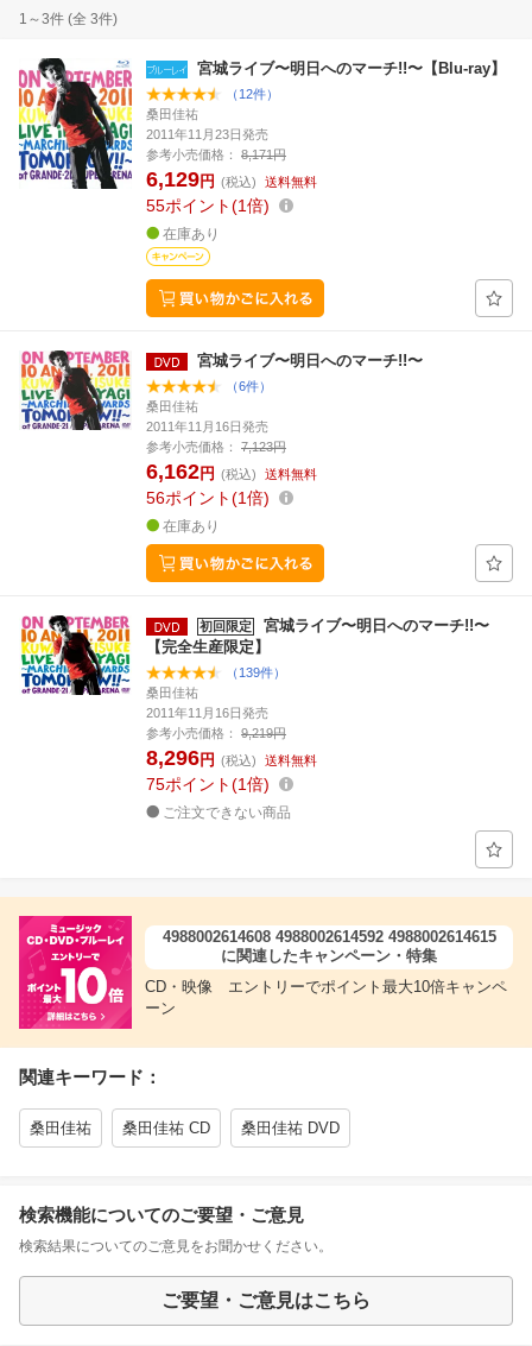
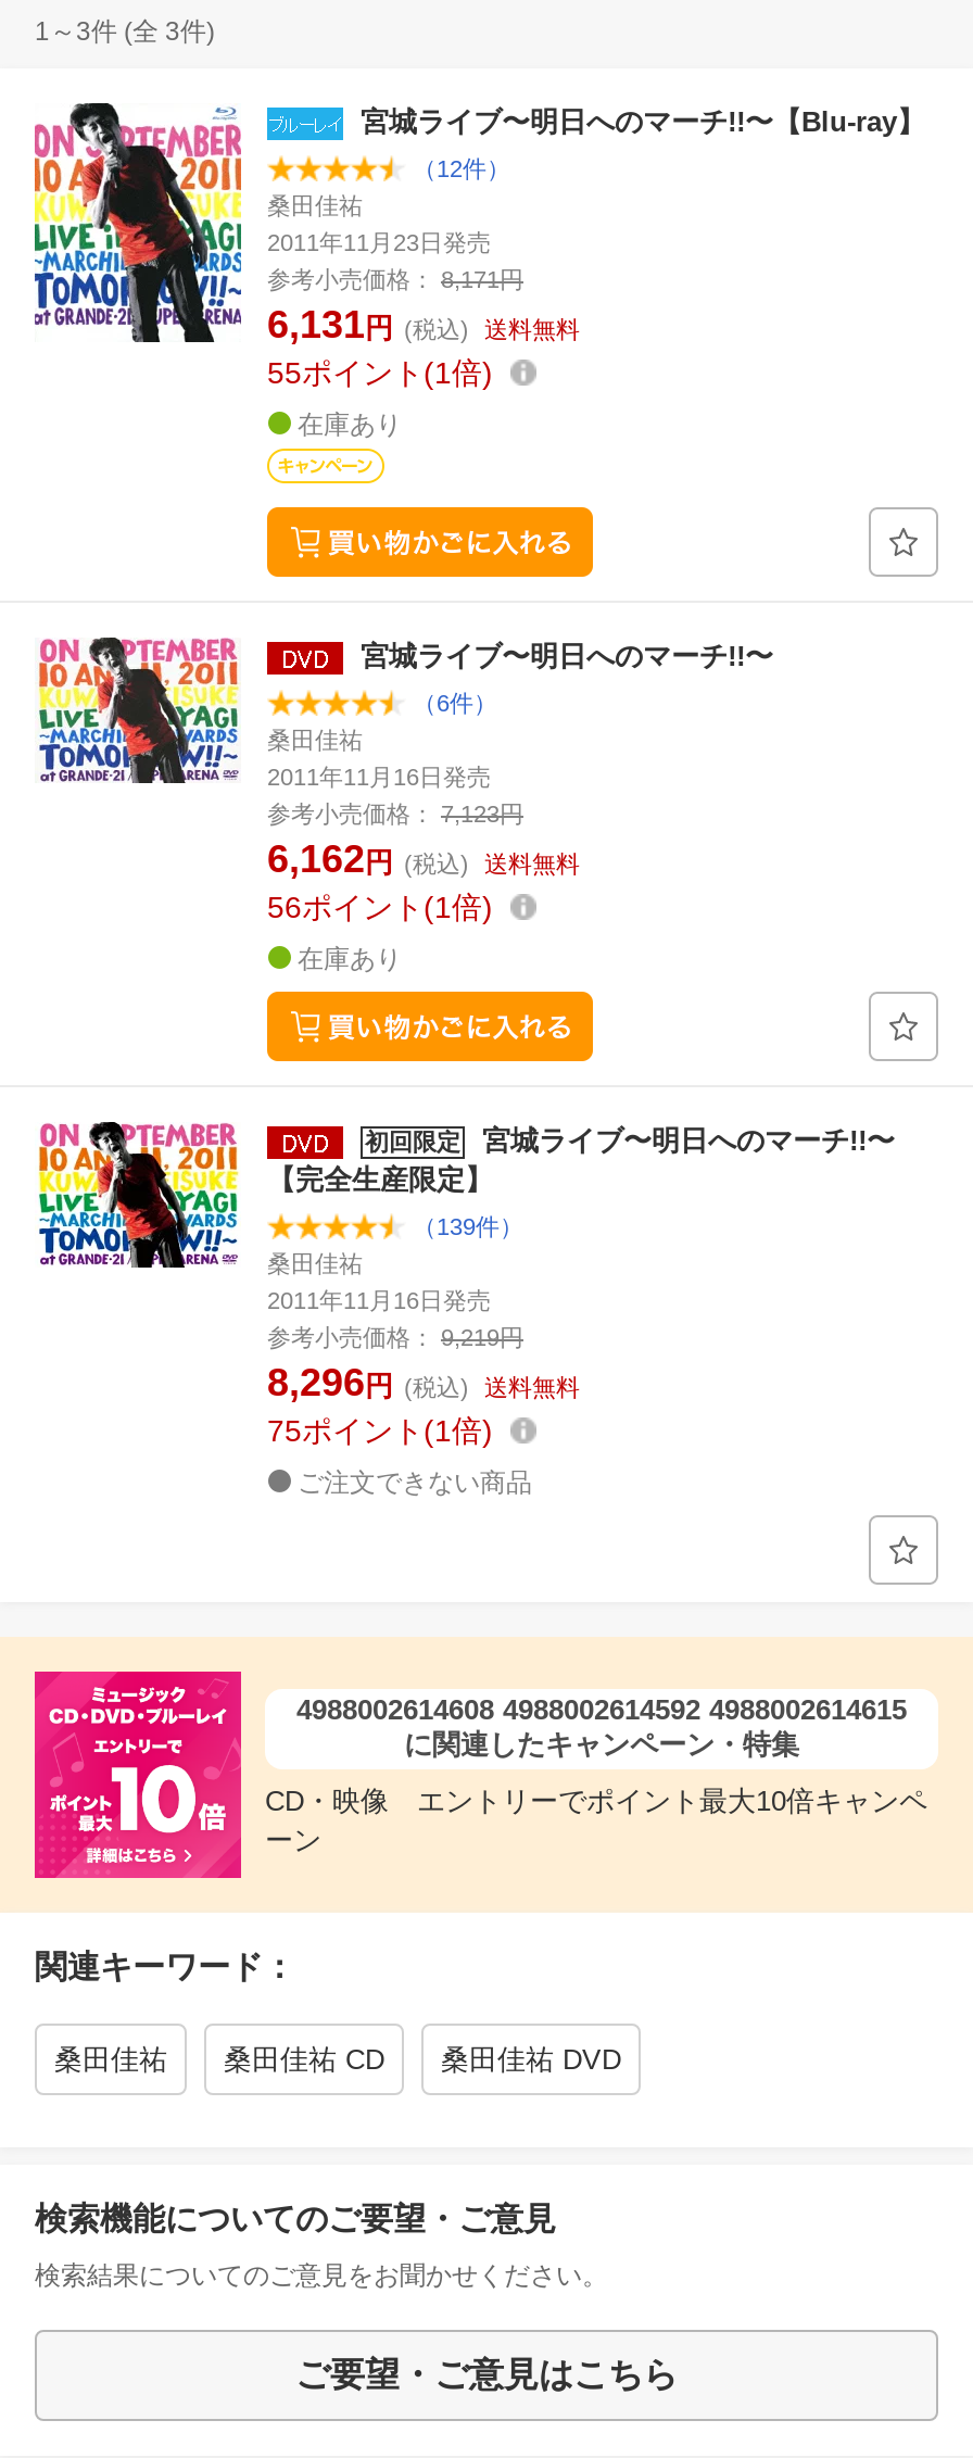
[146,168,317,191] 6,129円 (税込) 送料無料 -> [267,303,580,346] 6,131円 (税込) 送料無料

